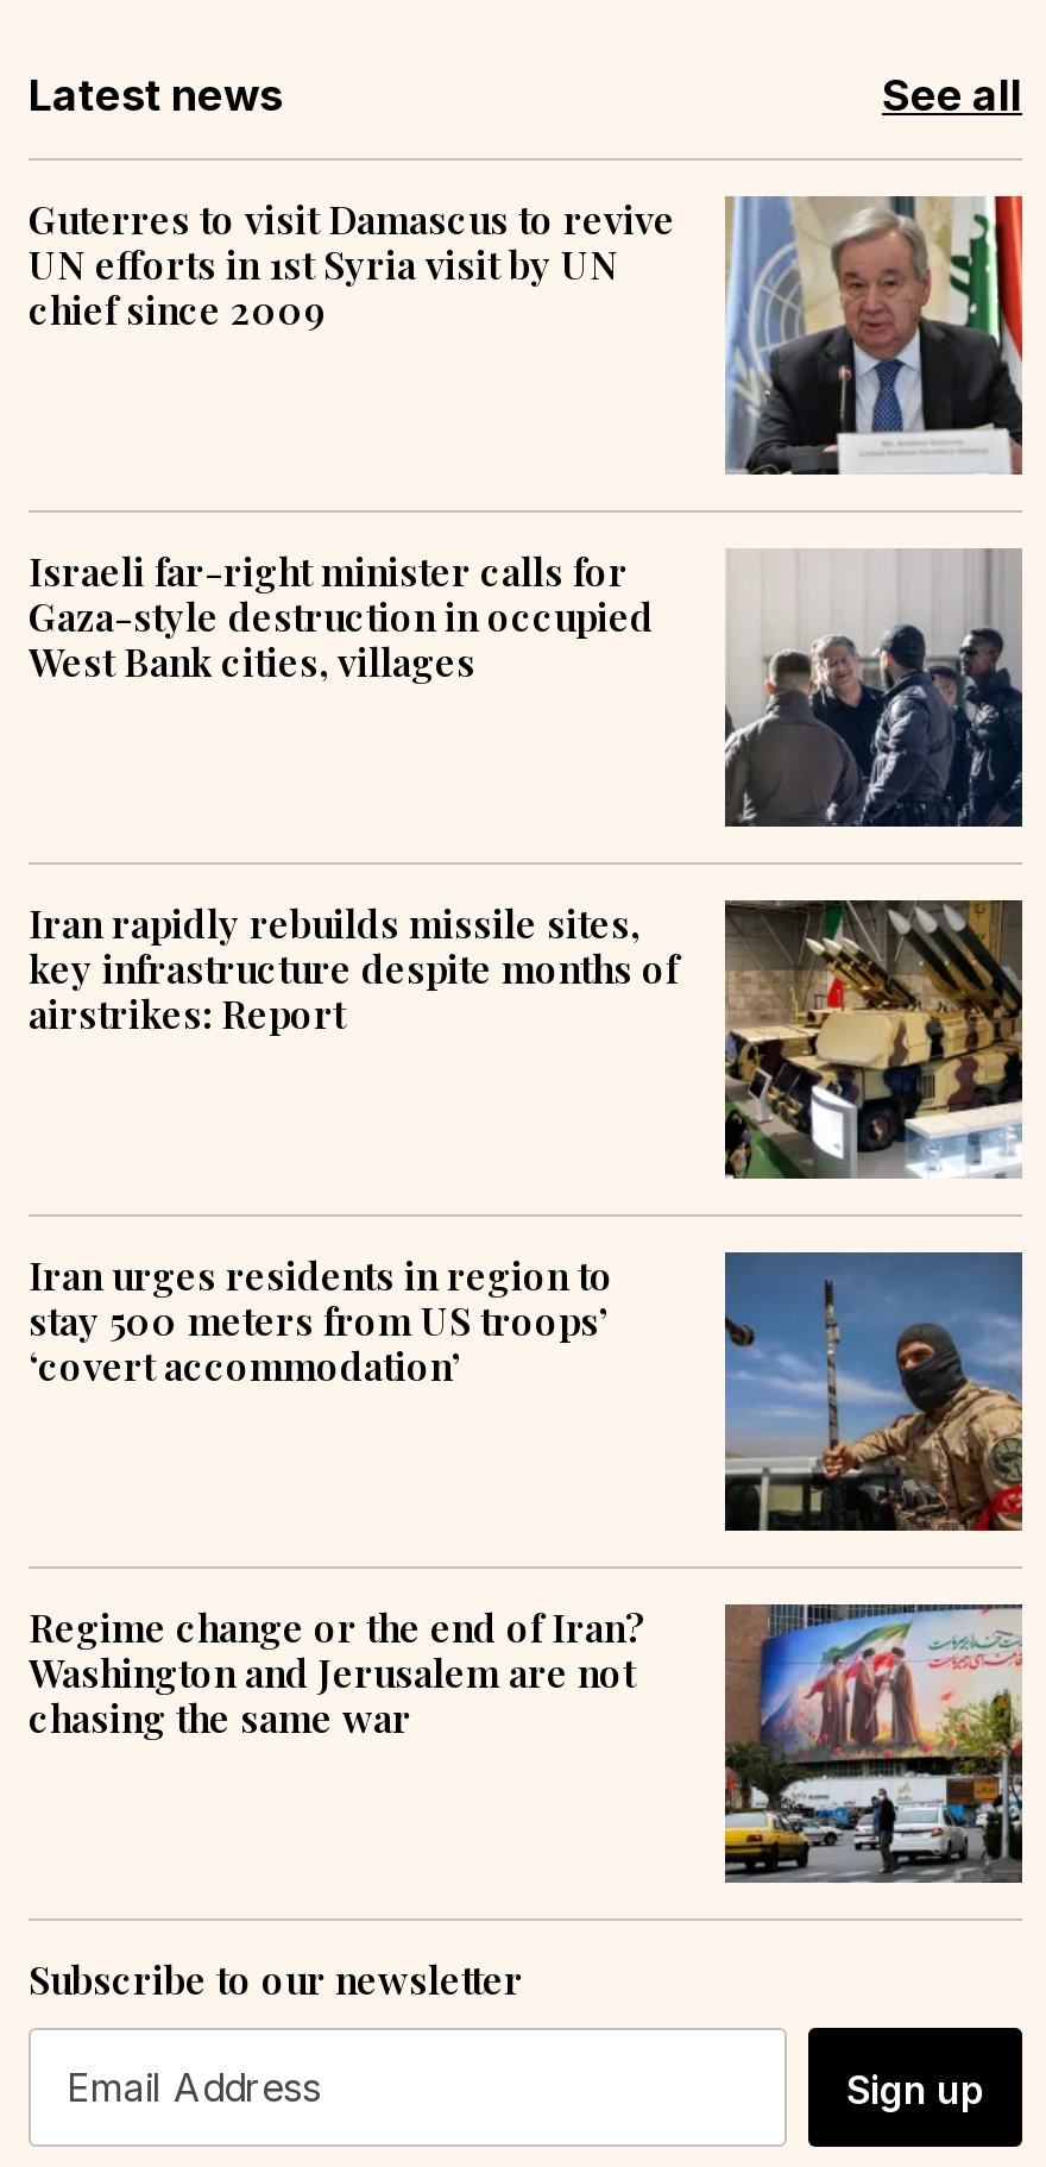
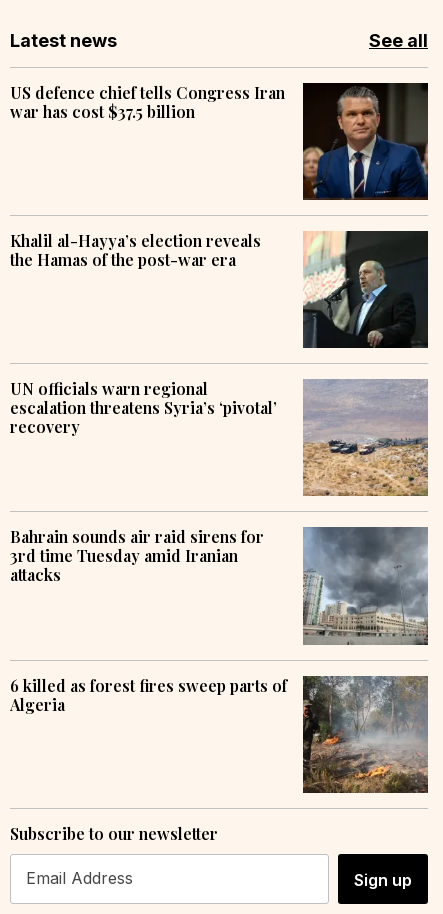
[29,194,1025,476] [image] | Guterres to visit Damascus to revive | UN efforts in 1st Syria visit by UN | chief since 2009 -> [10,82,429,201] [image] | US defence chief tells Congress Iran | war has cost $37.5 billion
[29,546,654,686] Israeli far-right minister calls for | Gaza-style destruction in occupied | West Bank cities, villages -> [10,230,261,270] Khalil al-Hayya’s election reveals | the Hamas of the post-war era
[723,547,1022,828] [image] -> [303,230,428,349] [image]
[29,898,1022,1180] [image] | Iran rapidly rebuilds missile sites, | key infrastructure despite months of | airstrikes: Report -> [10,378,429,497] [image] | UN officials warn regional | escalation threatens Syria’s ‘pivotal’ | recovery
[29,1250,613,1390] Iran urges residents in region to | stay 500 meters from US troops’ | ‘covert accommodation’ -> [10,526,264,585] Bahrain sounds air raid sirens for | 3rd time Tuesday amid Iranian | attacks
[725,1251,1022,1532] [image] -> [303,527,428,645] [image]
[29,1602,1025,1884] [image] | Regime change or the end of Iran? | Washington and Jerusalem are not | chasing the same war -> [10,674,428,794] [image] | 6 killed as forest fires sweep parts of | Algeria

